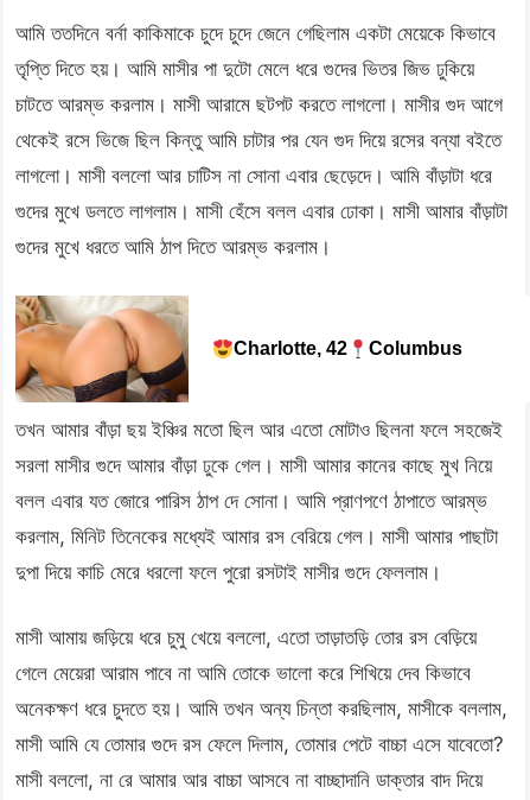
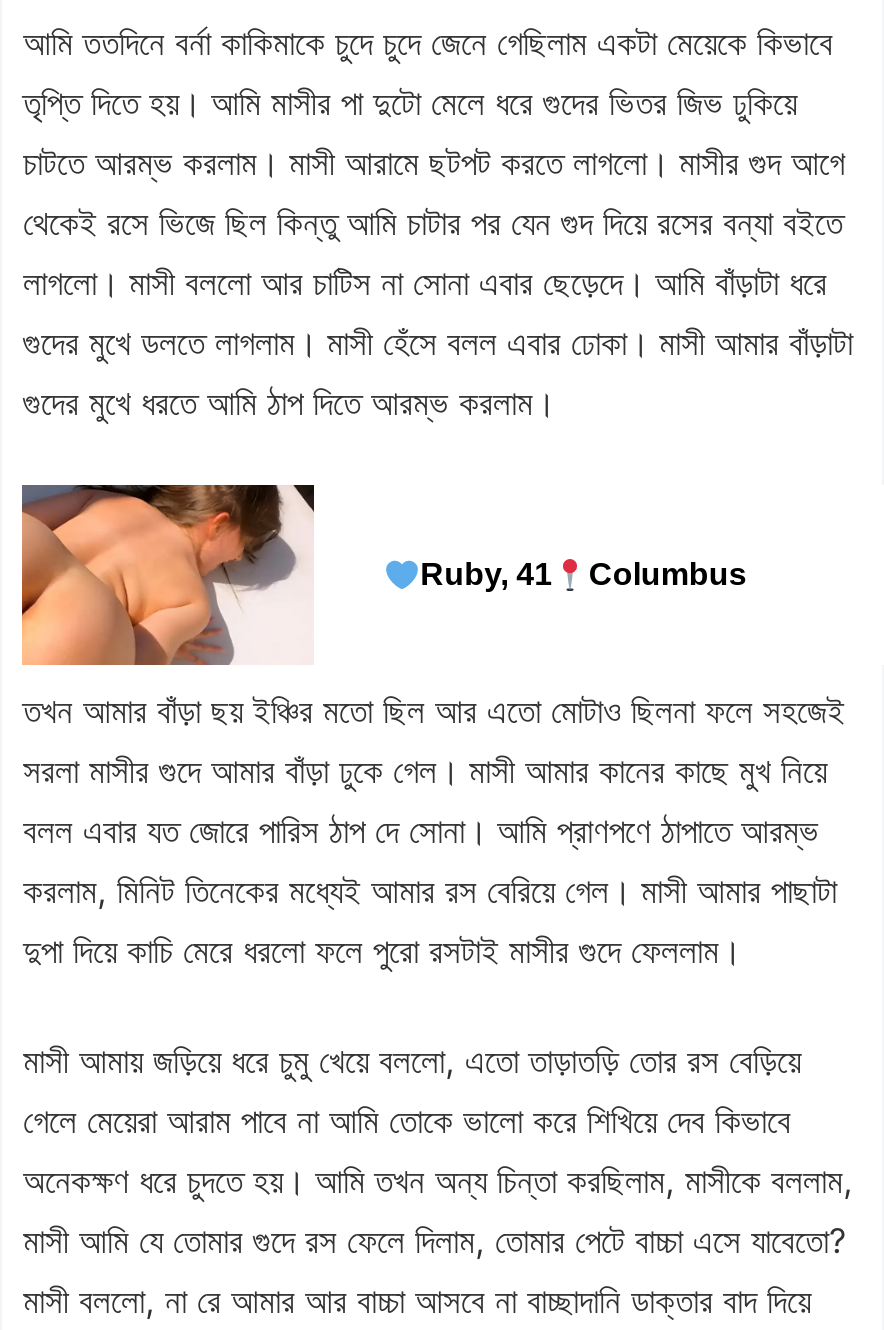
[14,294,190,404] [image] -> [20,483,316,667] [image]
[234,338,463,358] Charlotte, 42 Columbus -> [420,557,747,591] Ruby, 41 Columbus

